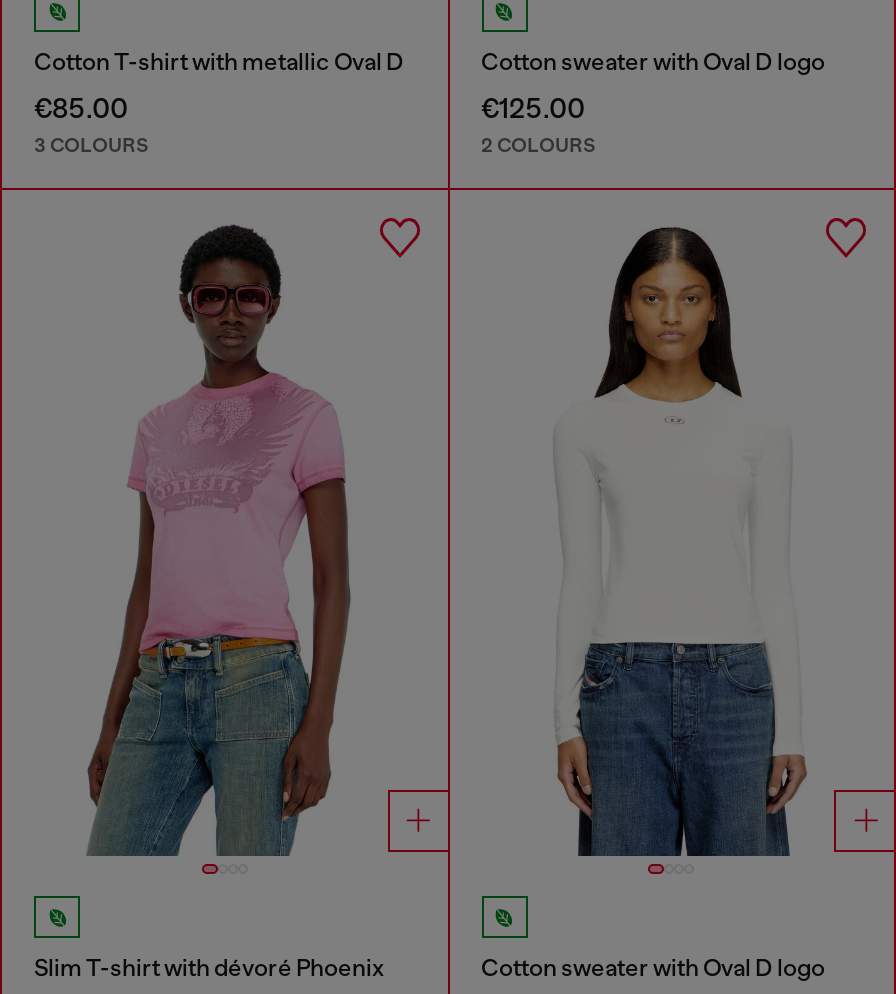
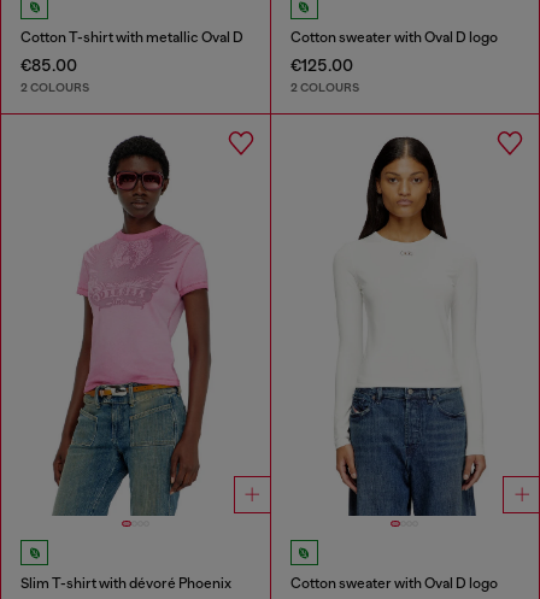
[34,131,148,157] 3 COLOURS -> [20,79,89,95] 2 COLOURS

